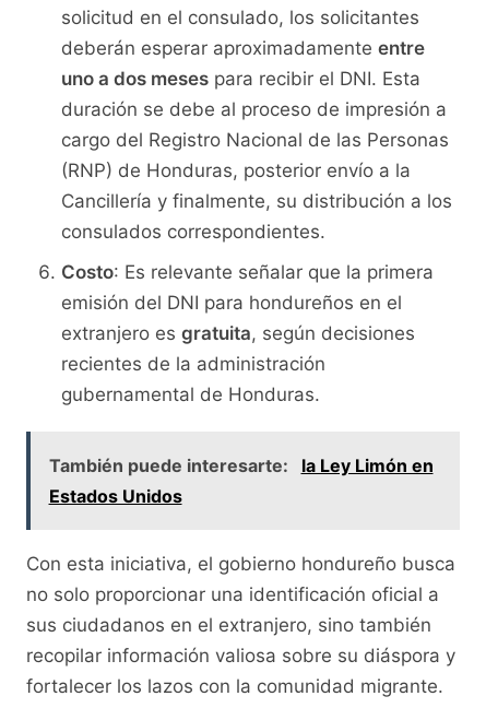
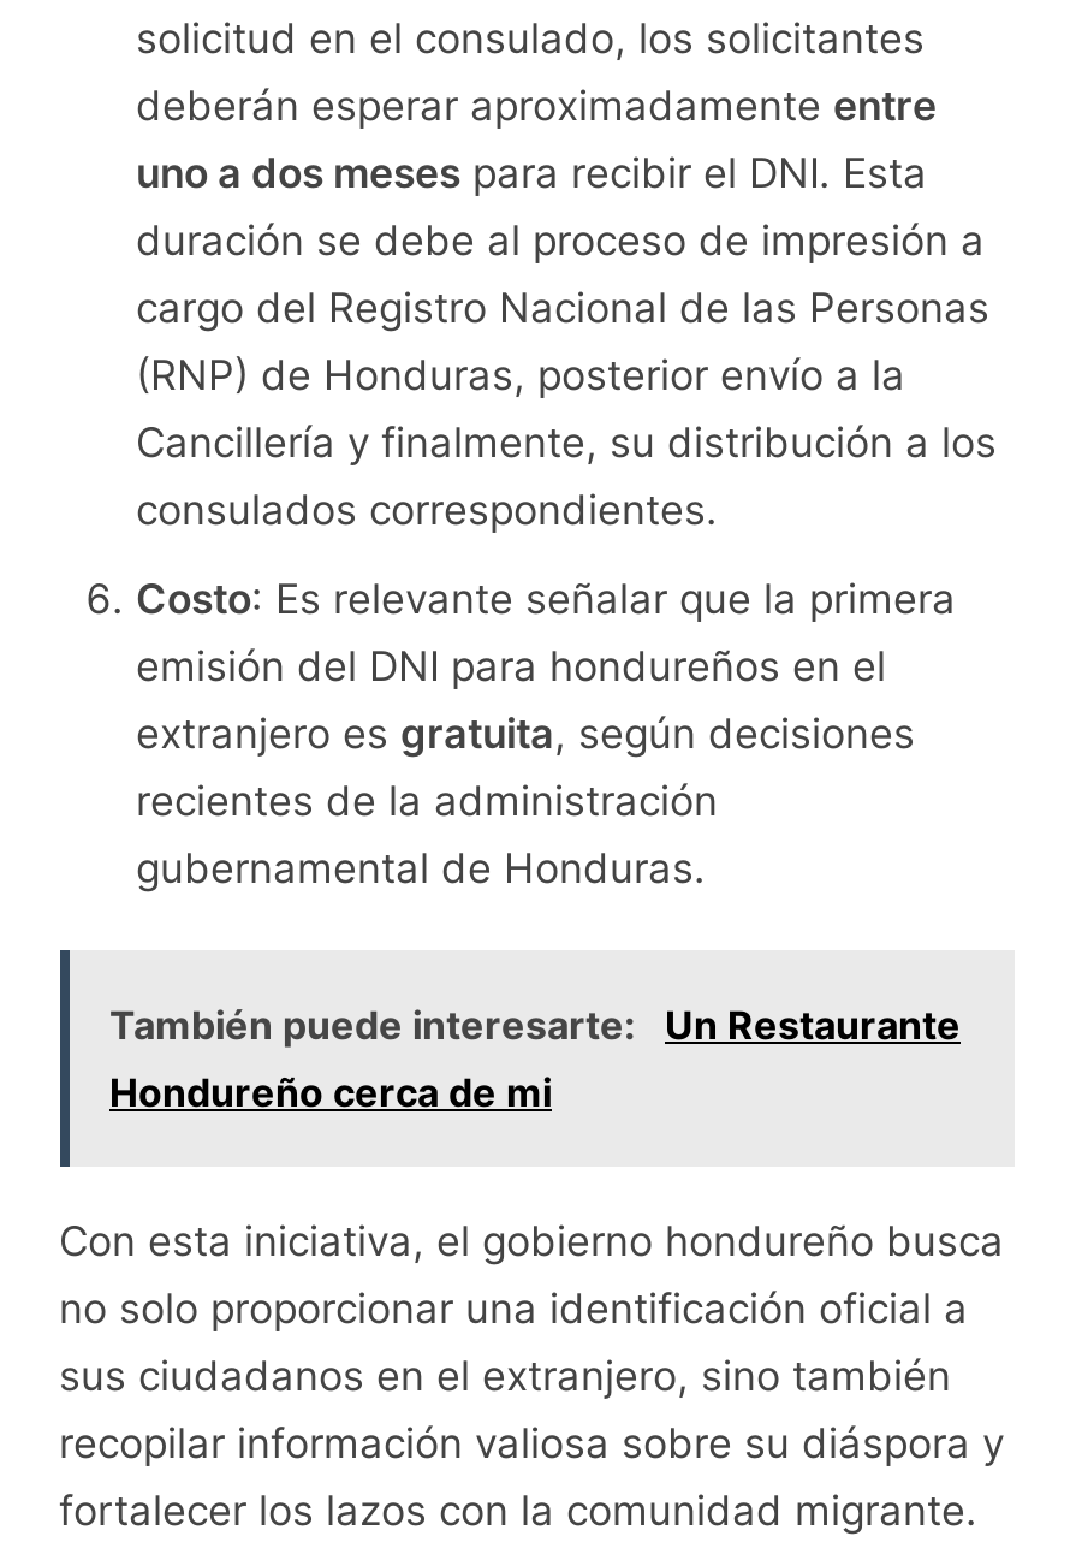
[49,454,433,507] También puede interesarte: la Ley Limón en | Estados Unidos -> [109,1000,961,1115] También puede interesarte: Un Restaurante | Hondureño cerca de mi

